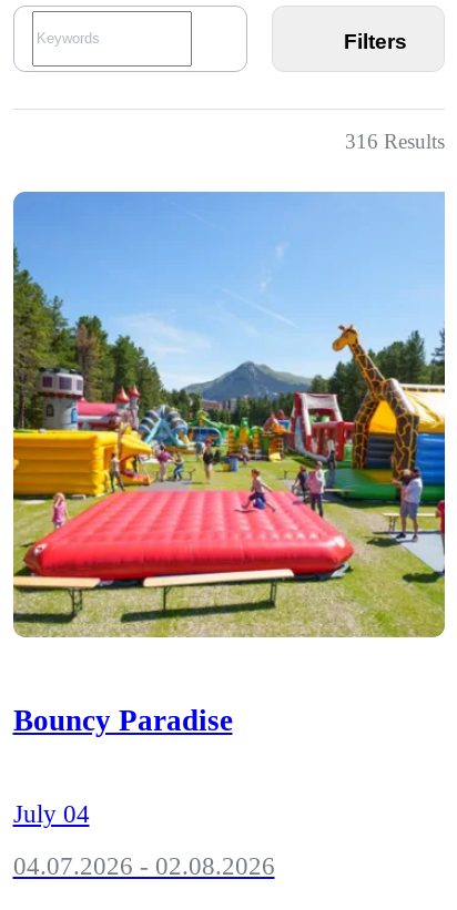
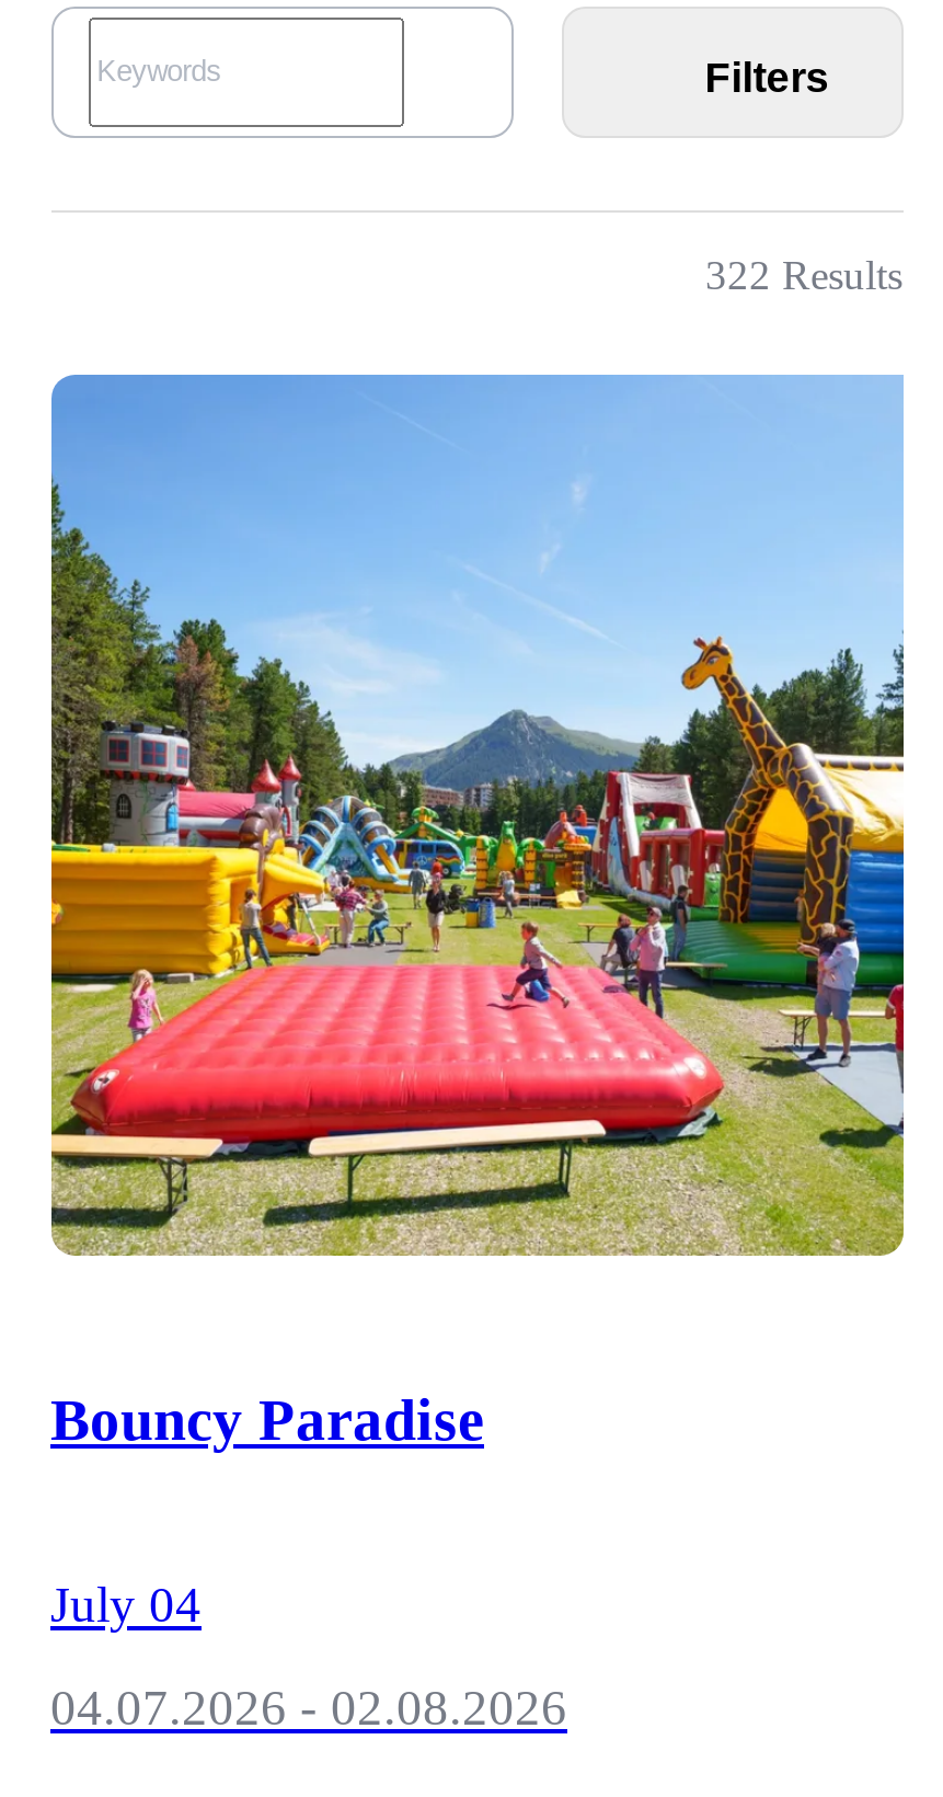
[344,129,444,153] 316 Results -> [705,252,902,298] 322 Results

